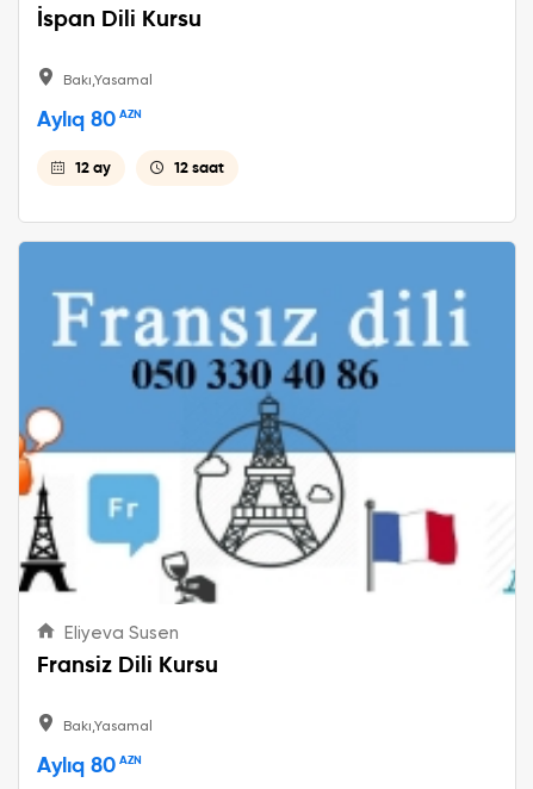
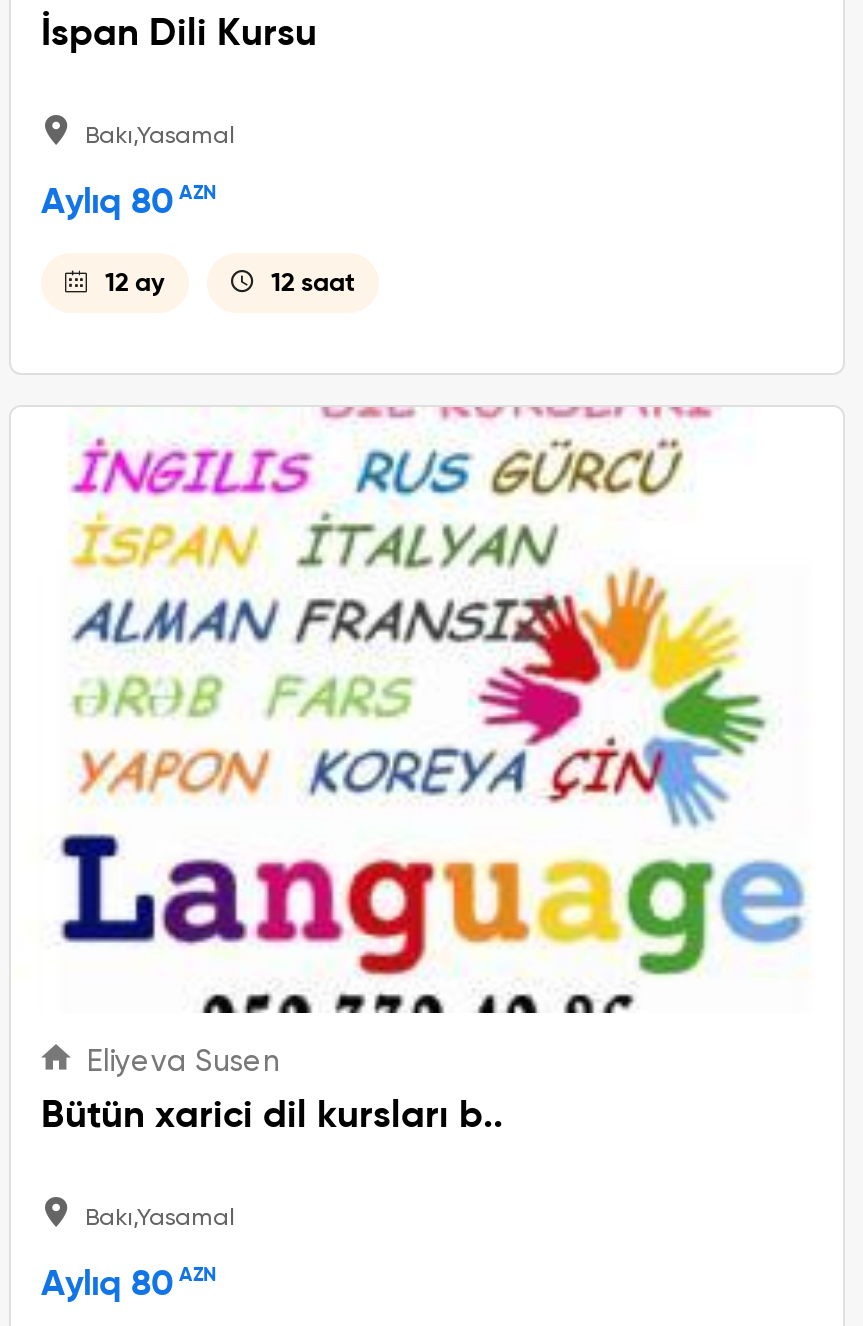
[18,241,516,678] [image] | Fransiz Dili Kursu -> [11,406,843,1137] [image] | Bütün xarici dil kursları b..

